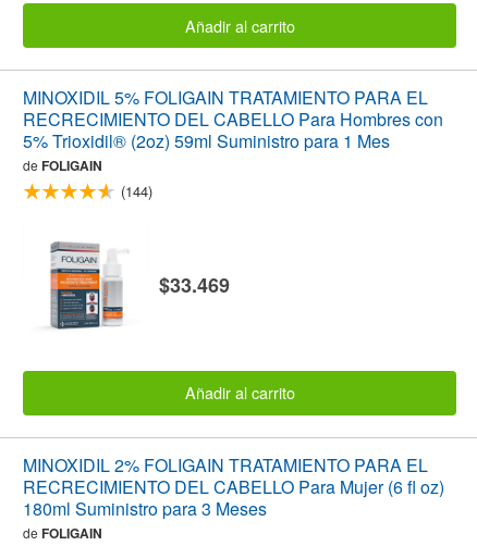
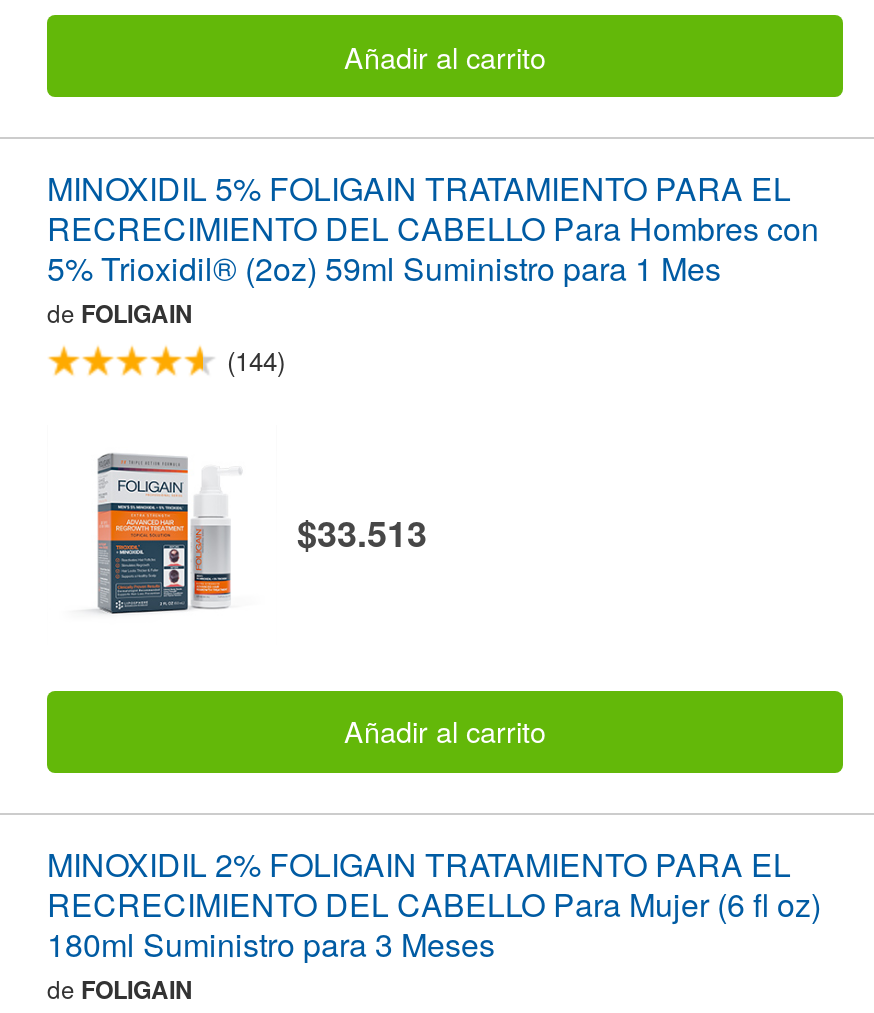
[159,271,230,299] $33.469 -> [297,507,427,559] $33.513

